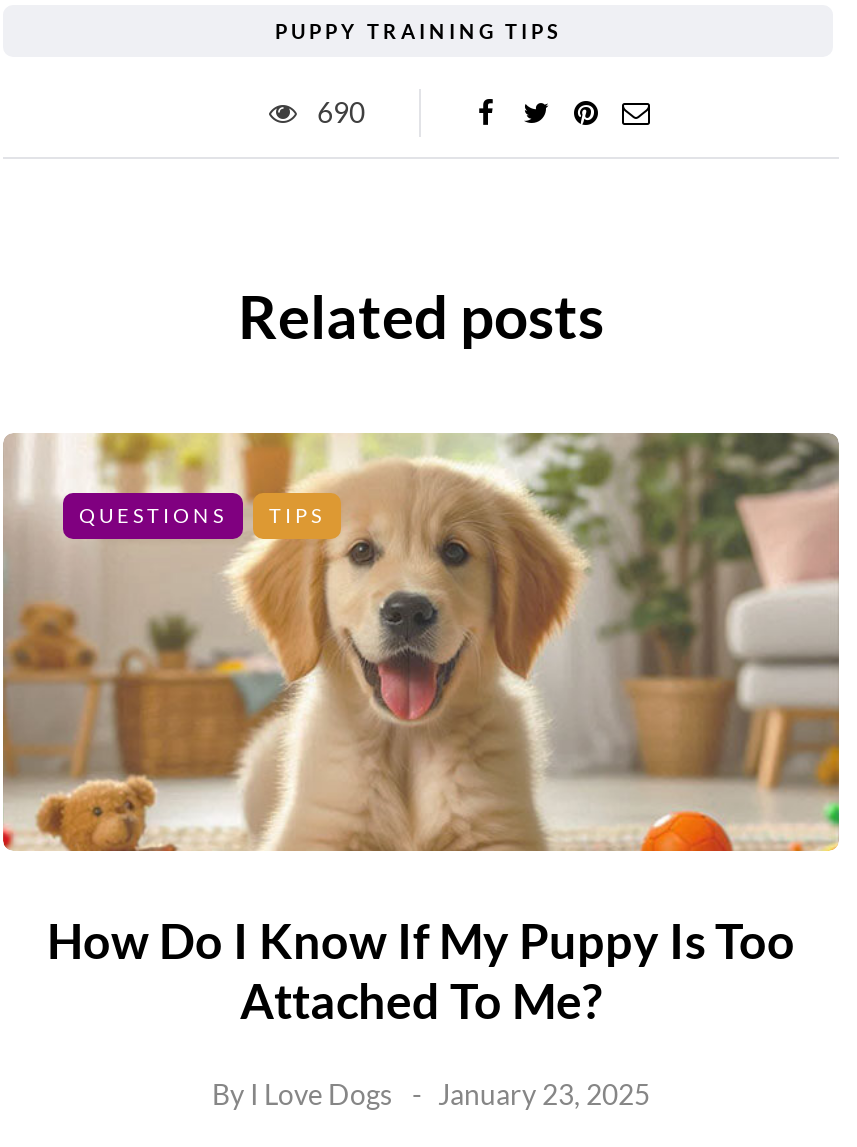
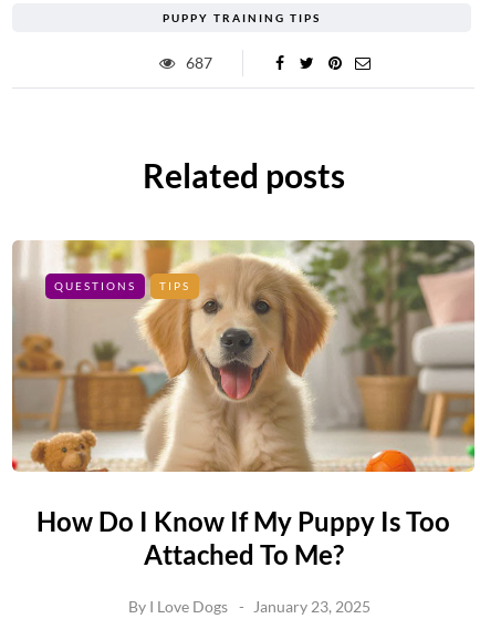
[317,94,365,128] 690 -> [186,53,212,72] 687

